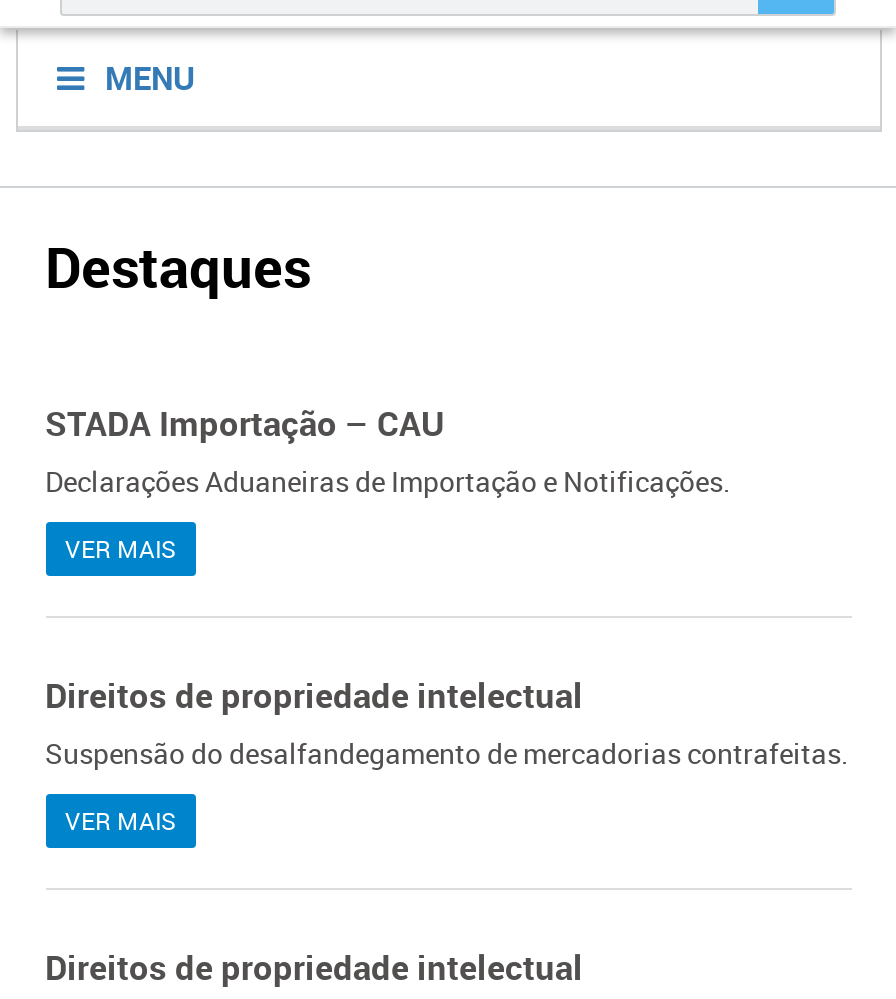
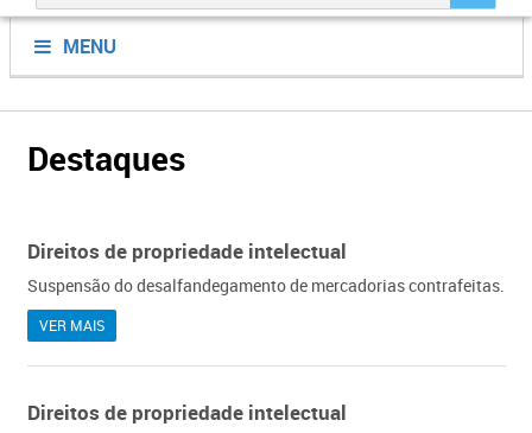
[45,400,731,564] STADA Importação – CAU | Declarações Aduaneiras de Importação e Notificações. | VER MAIS -> none

